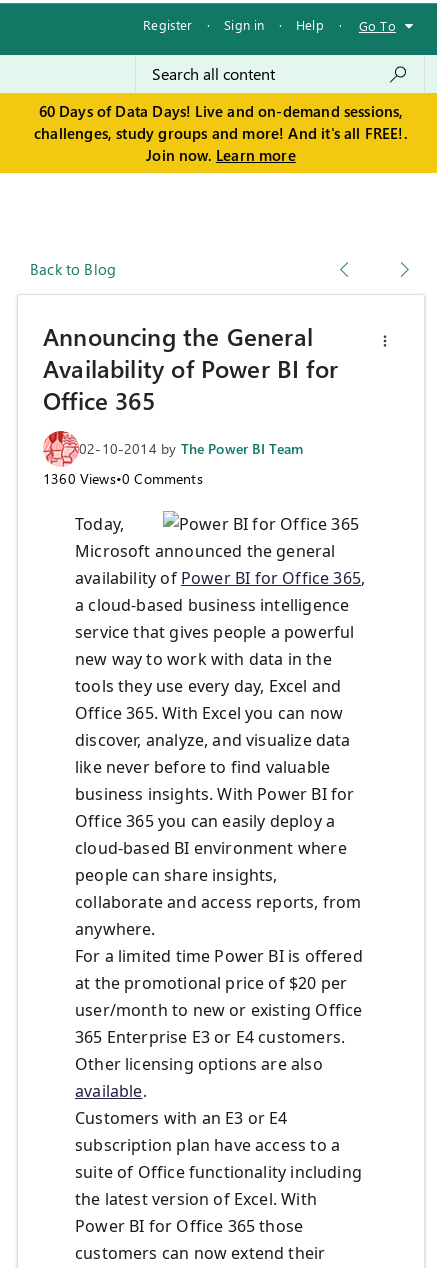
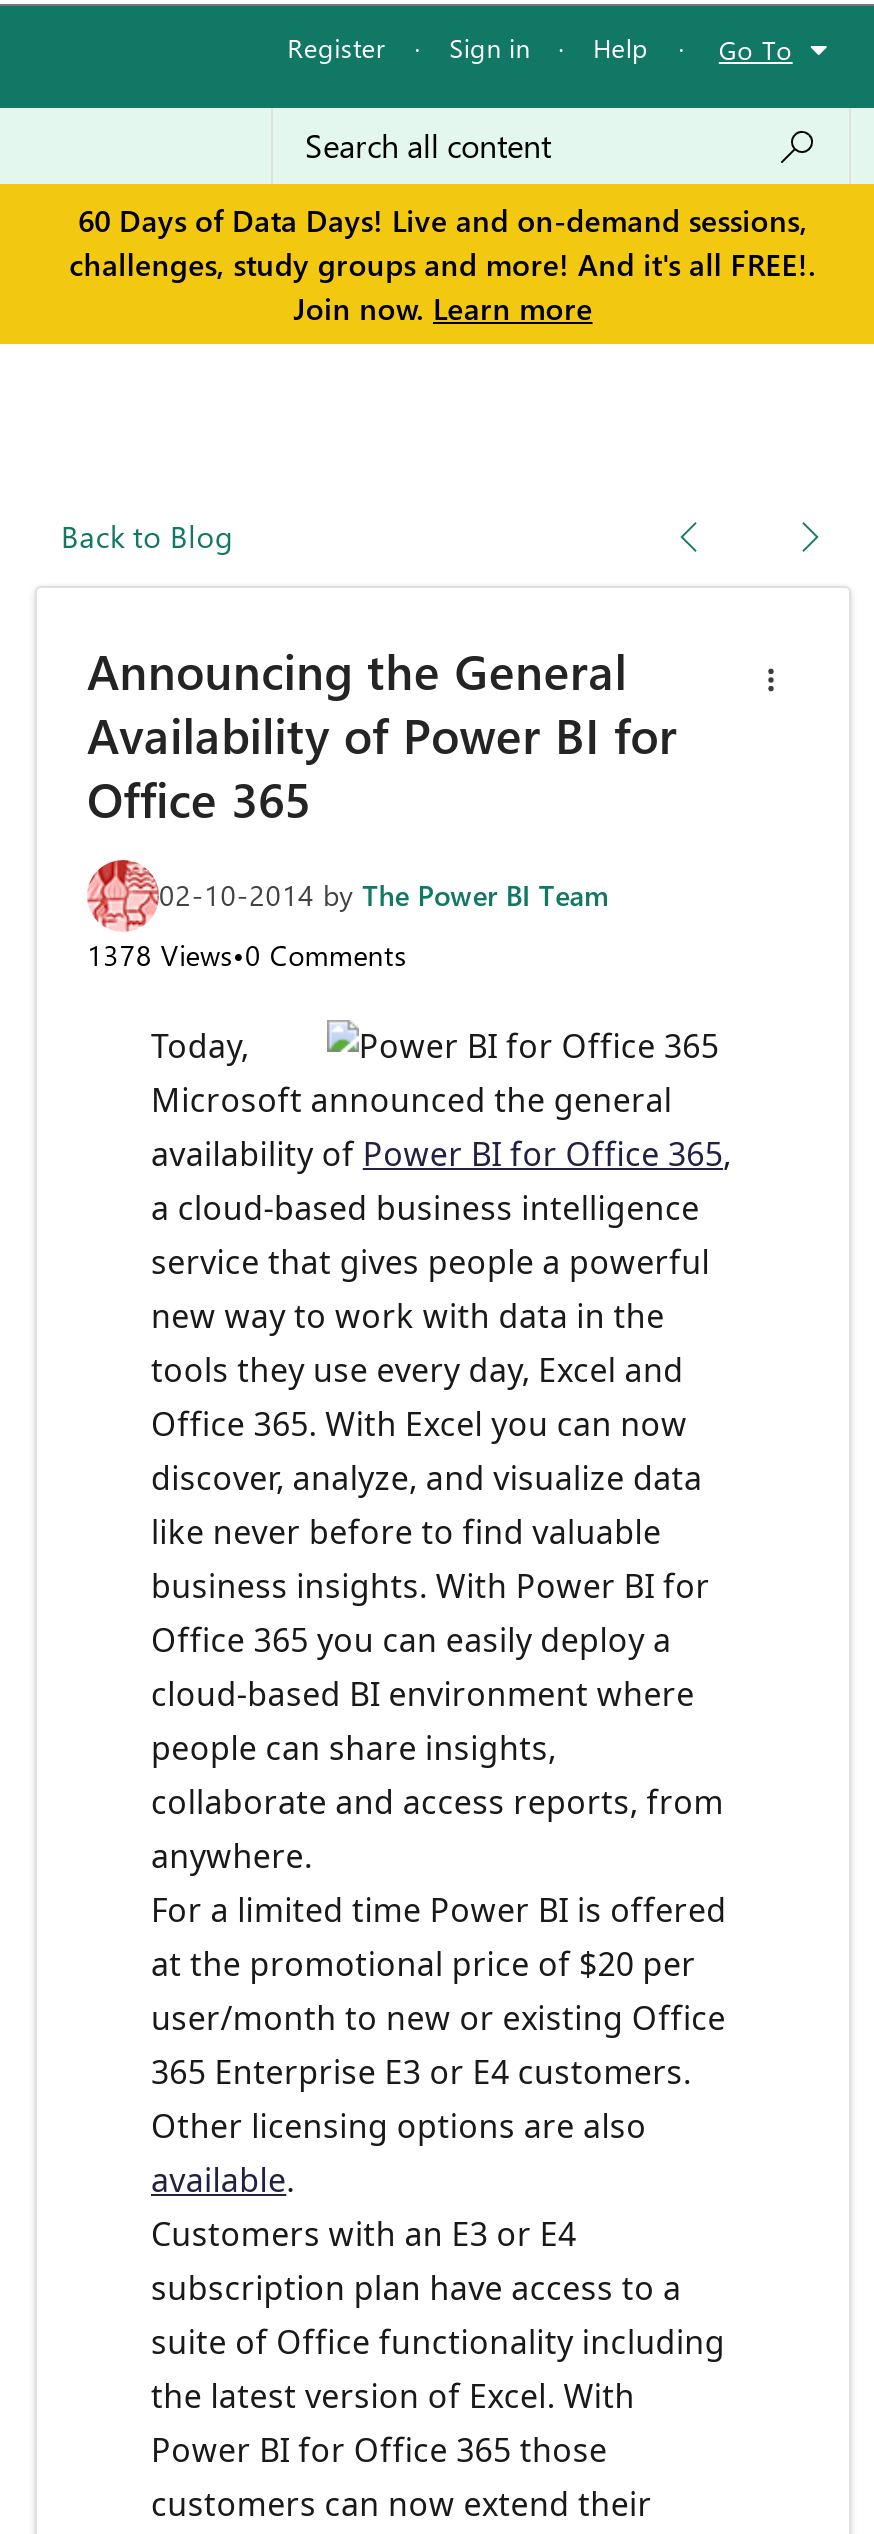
[43,469,203,488] 1360 Views•0 Comments -> [87,937,407,975] 1378 Views•0 Comments

